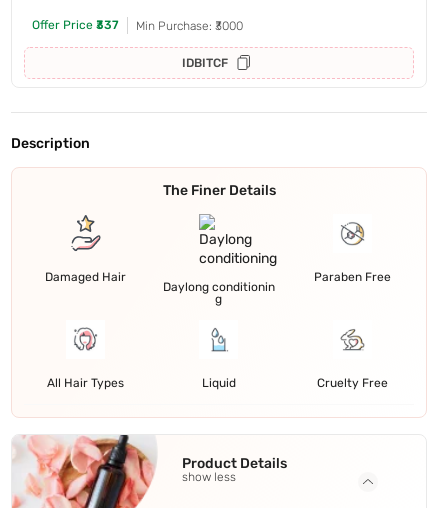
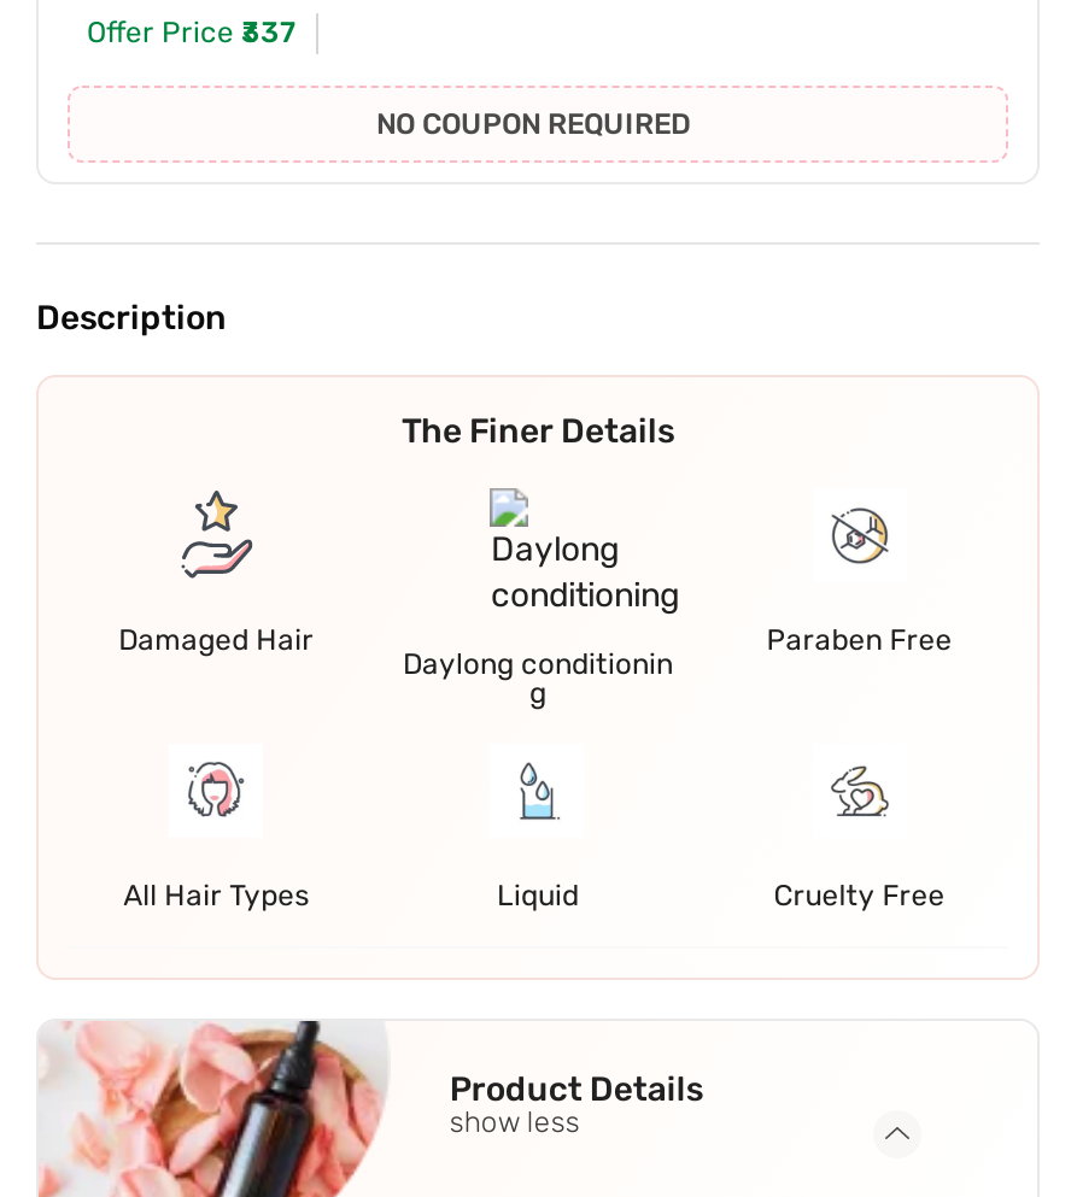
[136,19,243,70] Min Purchase: ₹3000 | IDBITCF -> [376,108,690,142] NO COUPON REQUIRED

